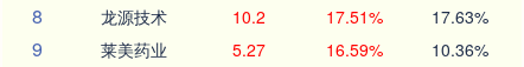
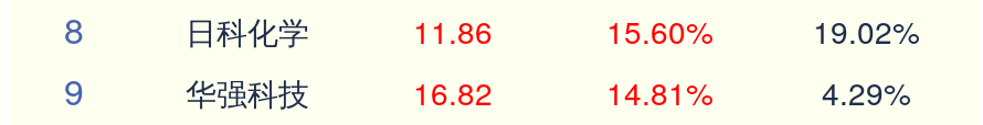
[101,5,488,29] 龙源技术 | 10.2 | 17.51% | 17.63% -> [186,10,919,54] 日科化学 | 11.86 | 15.60% | 19.02%
[101,38,488,62] 莱美药业 | 5.27 | 16.59% | 10.36% -> [186,71,910,115] 华强科技 | 16.82 | 14.81% | 4.29%

